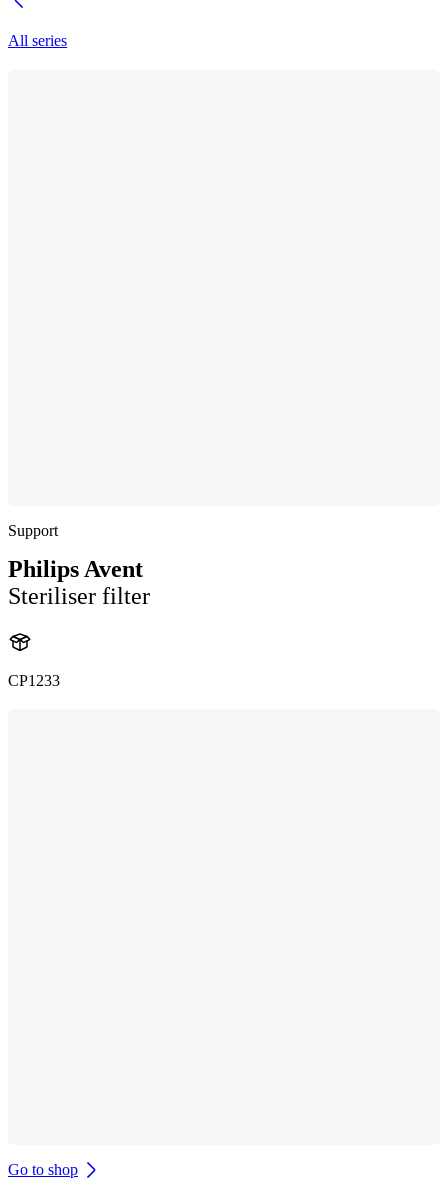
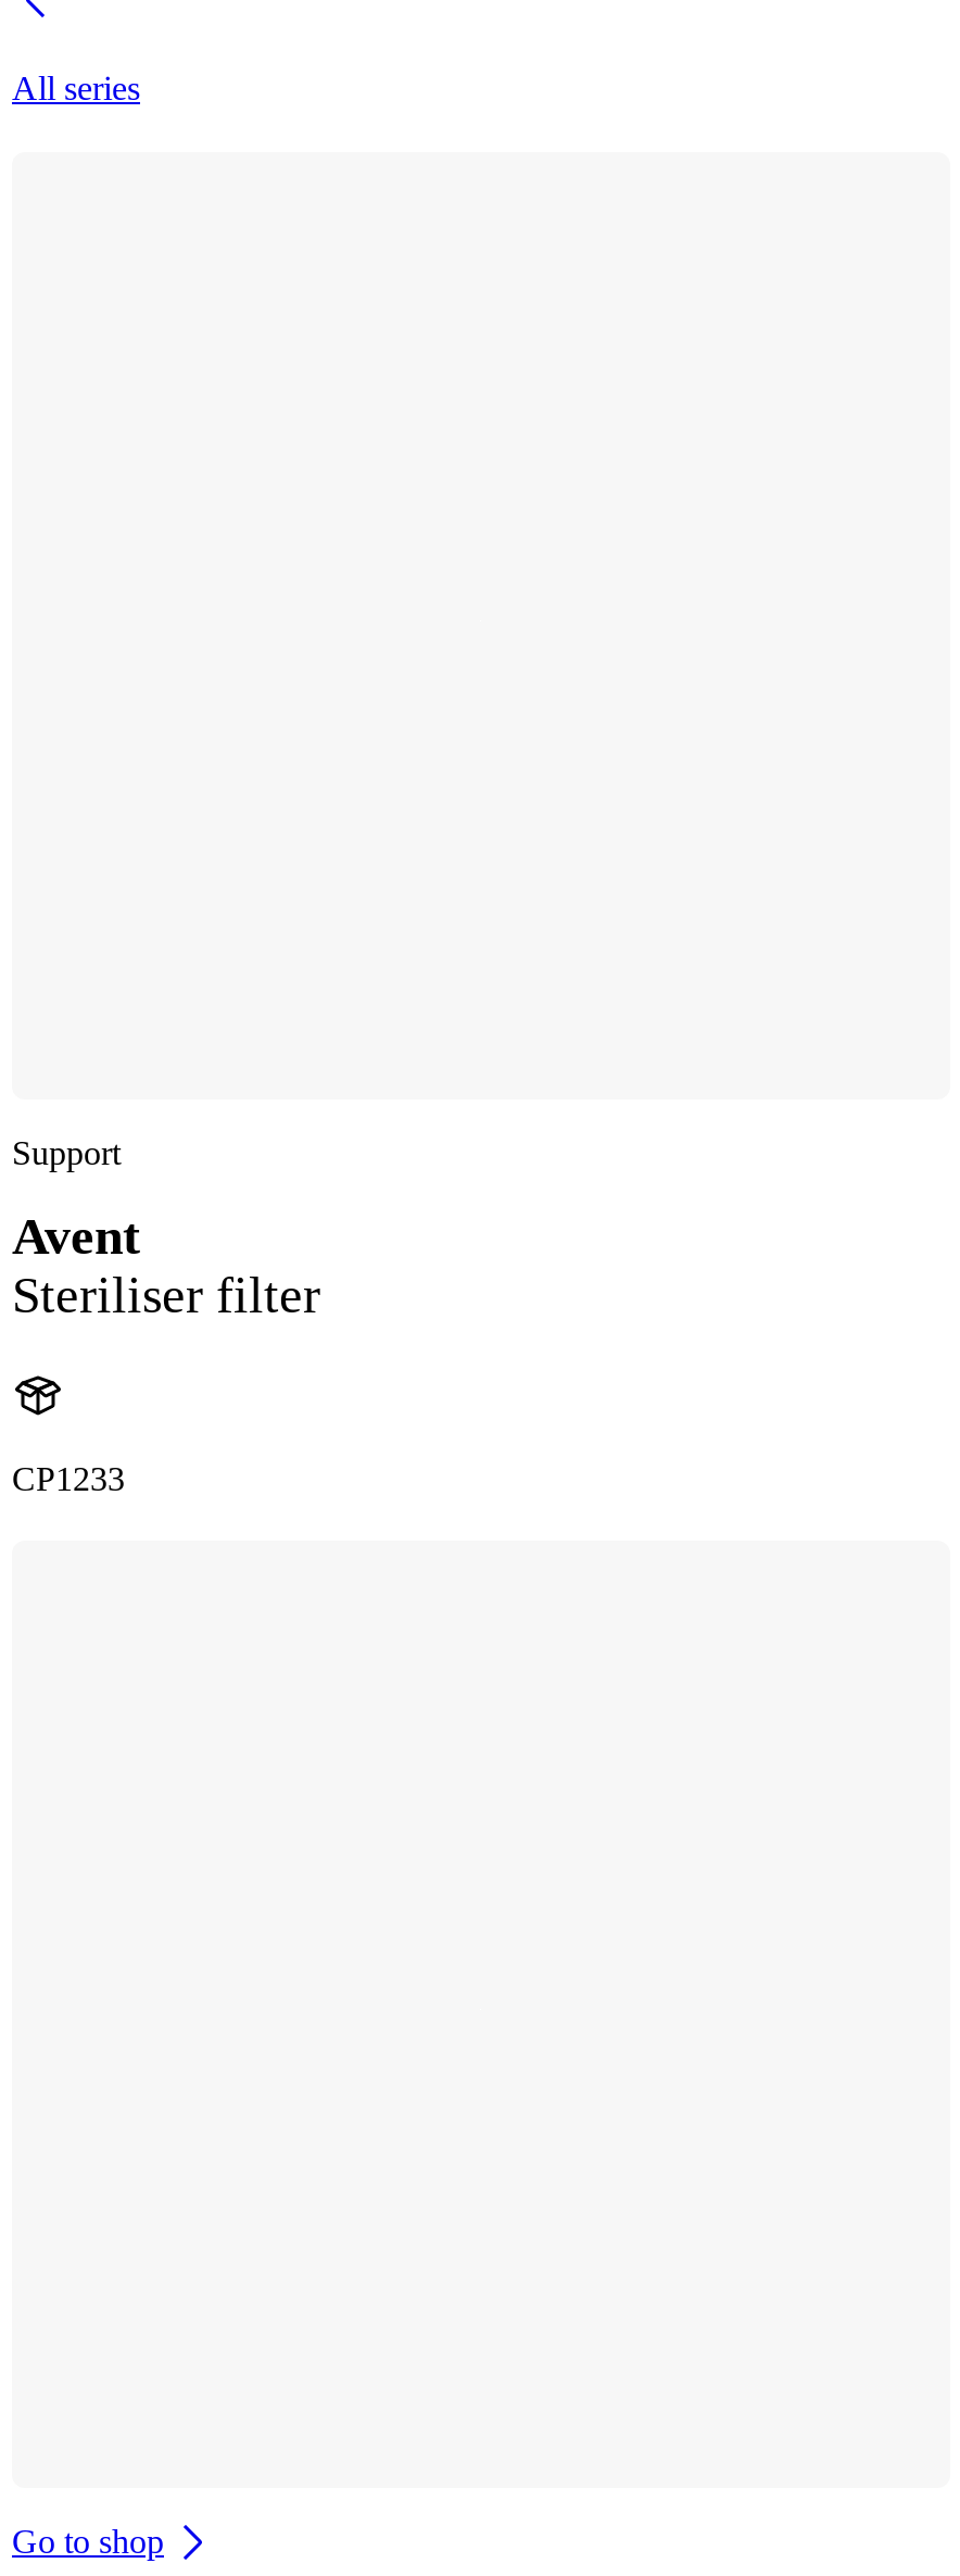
[8,556,143,582] Philips Avent -> [12,1208,140,1265] Avent

